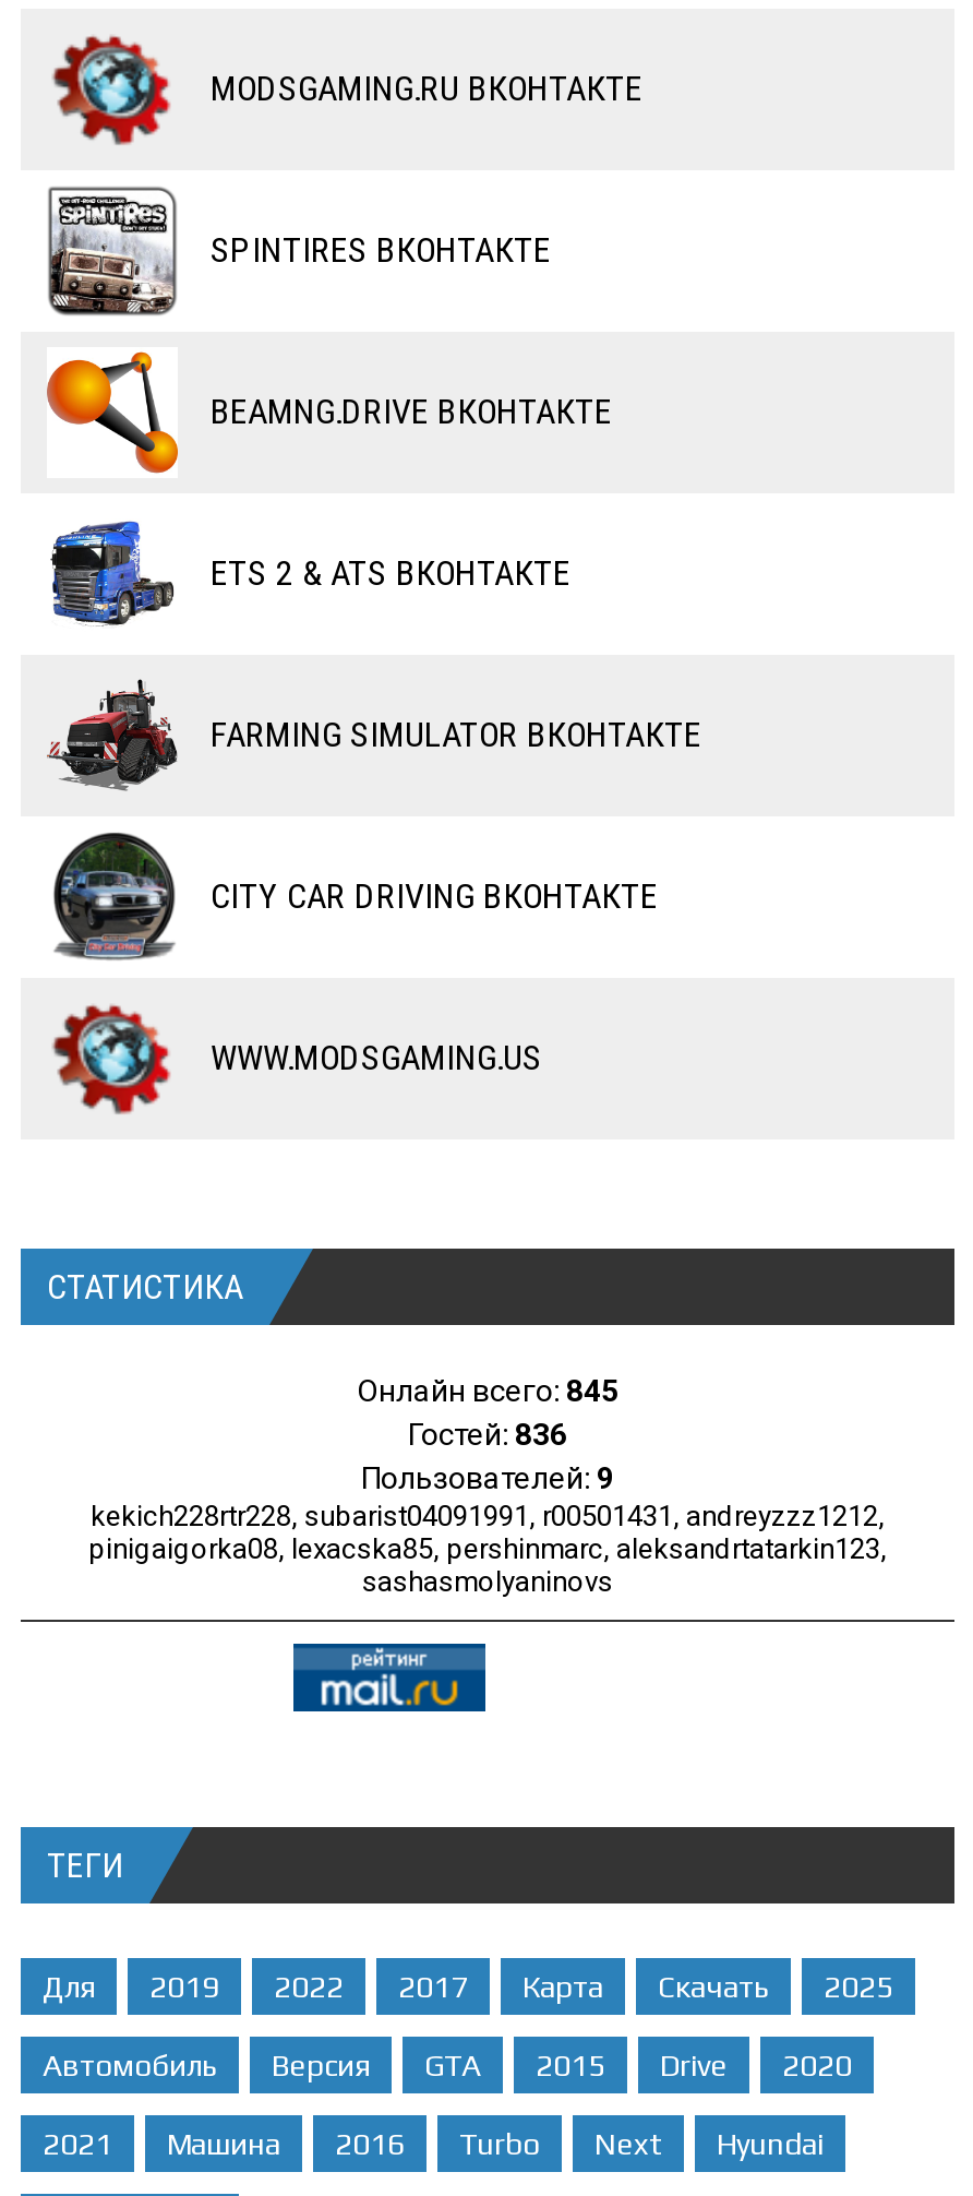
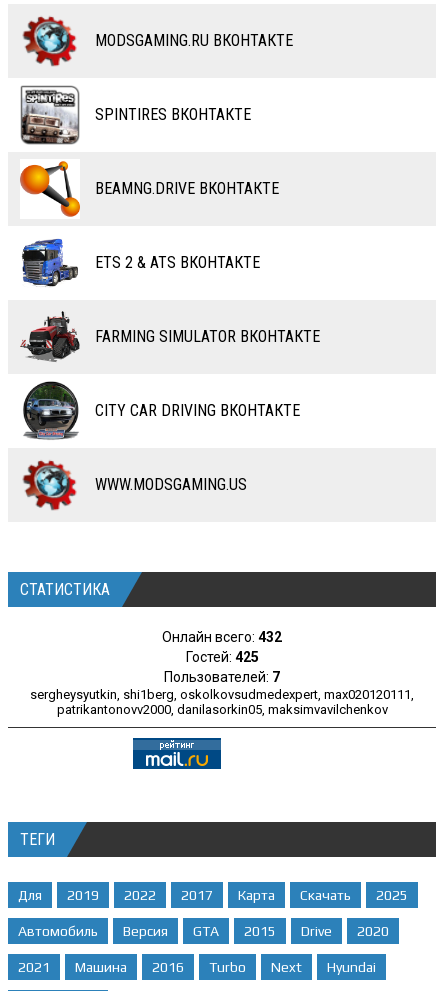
[88,1374,887,1599] Онлайн всего: 845 | Гостей: 836 | Пользователей: 9 | kekich228rtr228, subarist04091991, r00501431, andreyzzz1212, | pinigaigorka08, lexacska85, pershinmarc, aleksandrtatarkin123, | sashasmolyaninovs -> [30,629,414,717] Онлайн всего: 432 | Гостей: 425 | Пользователей: 7 | sergheysyutkin, shi1berg, oskolkovsudmedexpert, max020120111, | patrikantonovv2000, danilasorkin05, maksimvavilchenkov

